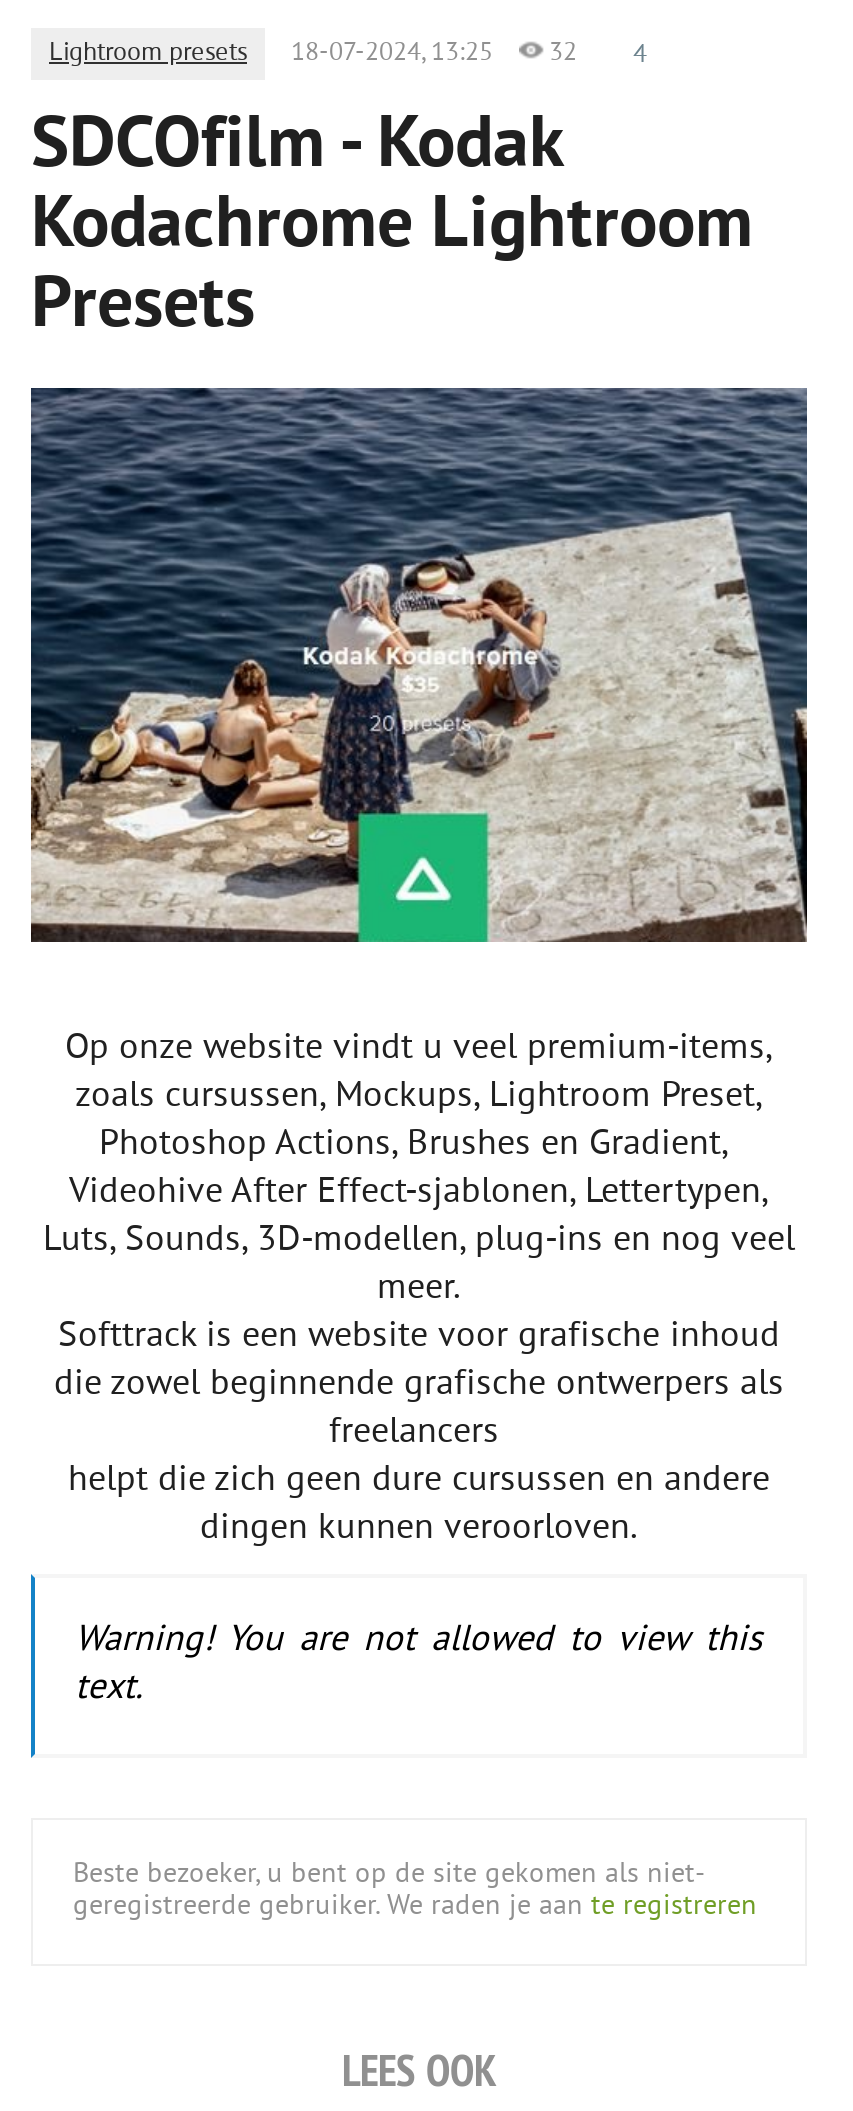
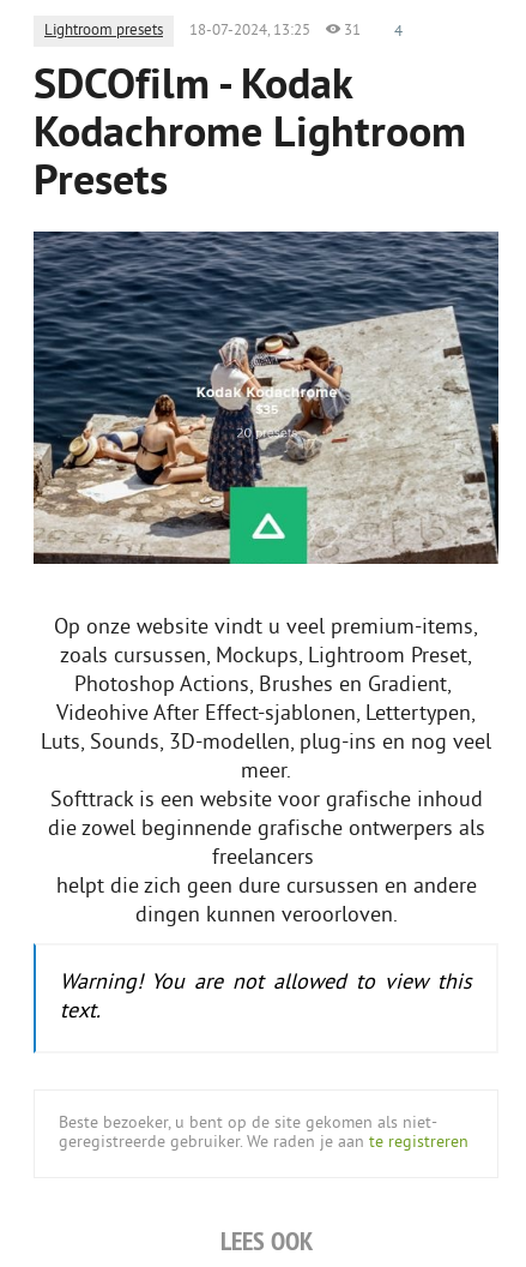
[49,38,647,72] Lightroom presets 18-07-2024, 13:25 32 4 -> [44,22,403,42] Lightroom presets 18-07-2024, 13:25 31 4

